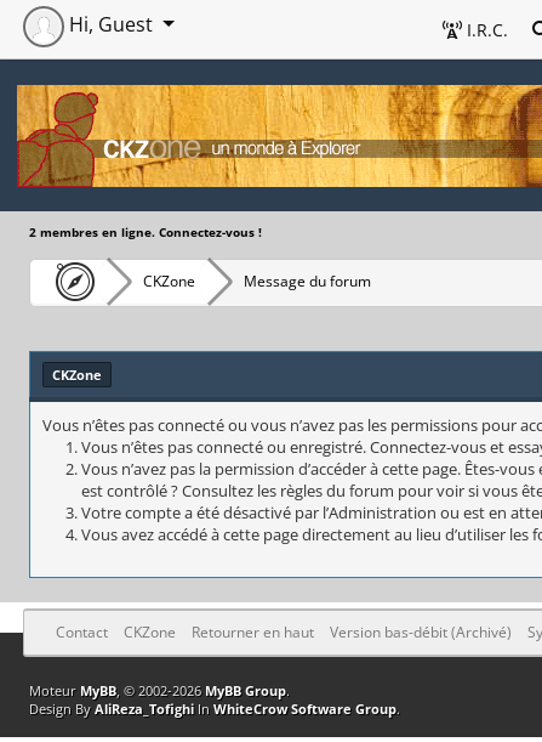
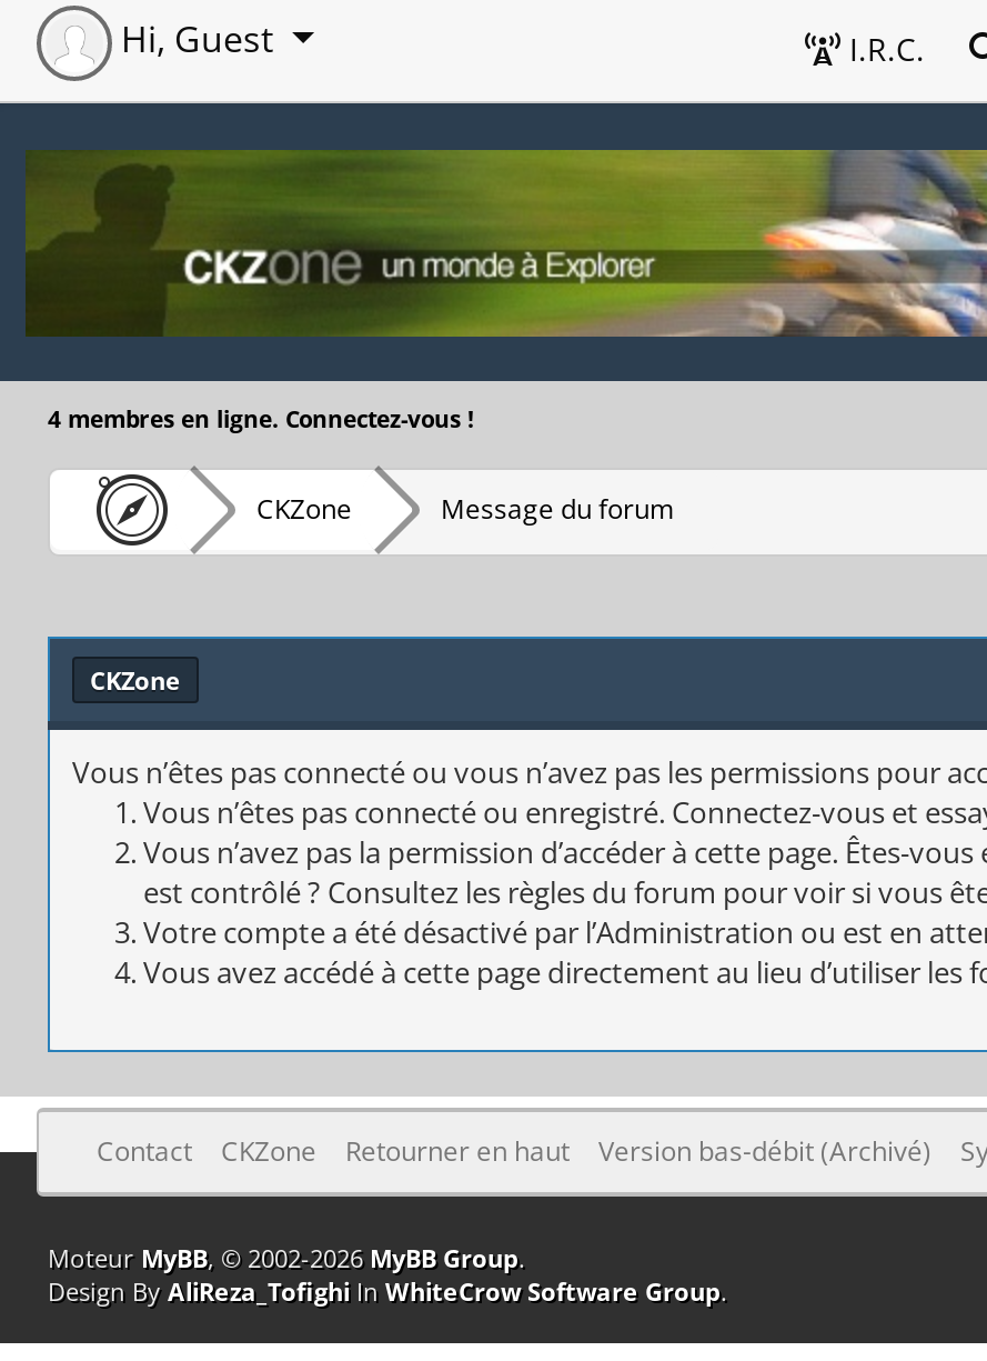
[16,84,538,240] [image] | 2 membres en ligne. Connectez-vous ! -> [26,150,980,434] [image] | 4 membres en ligne. Connectez-vous !

